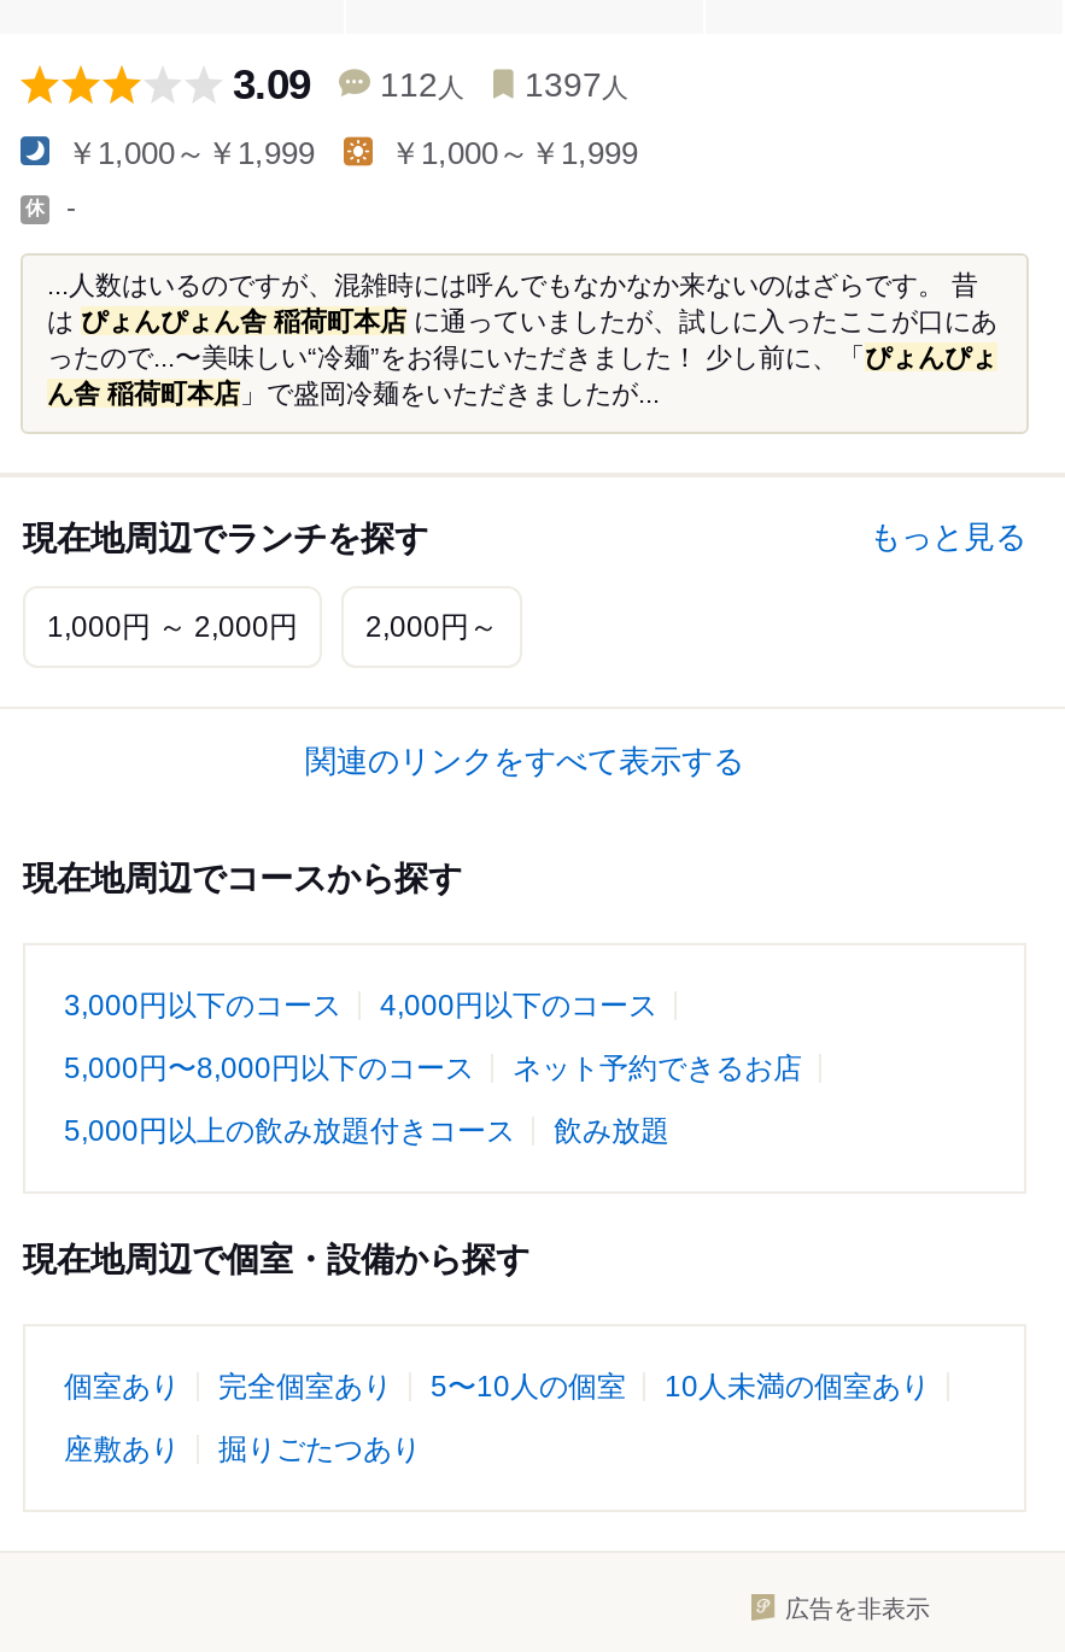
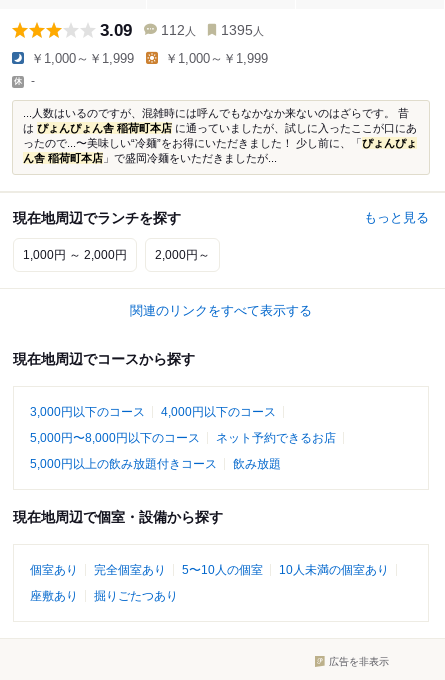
[233,61,628,109] 3.09 112人 1397人 -> [100,20,264,40] 3.09 112人 1395人

